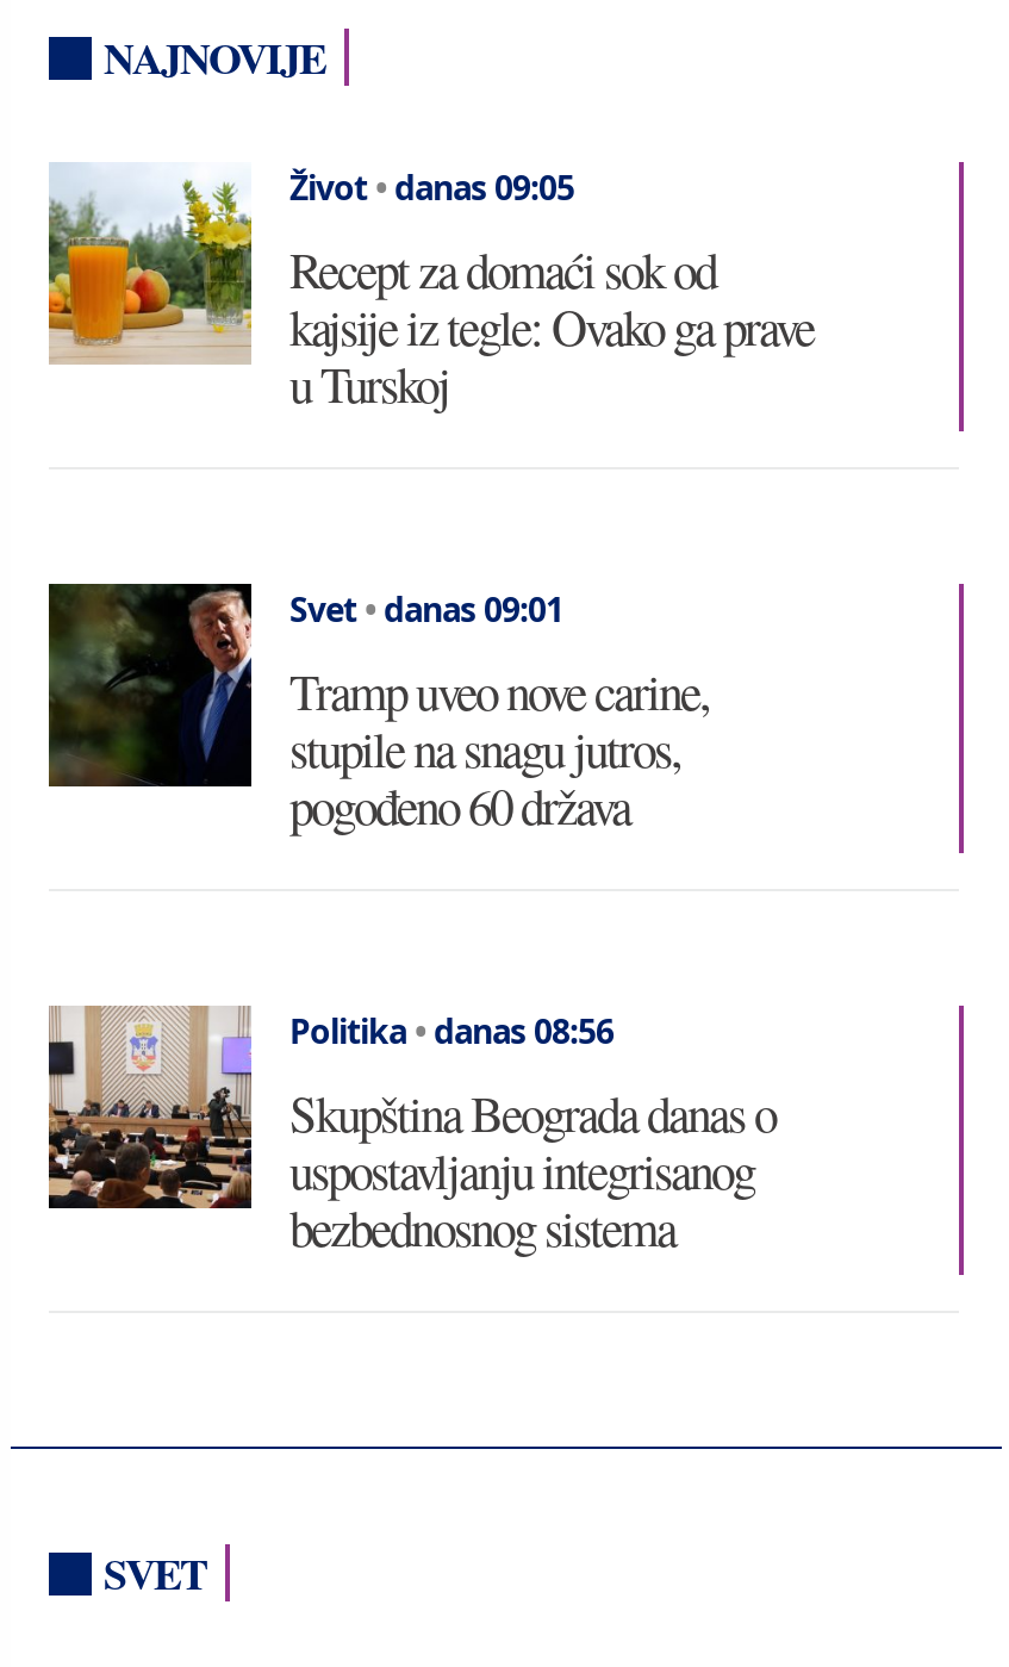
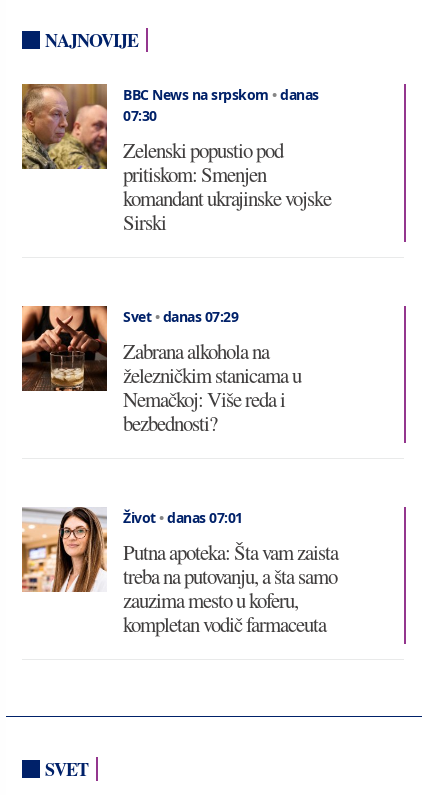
[46,162,814,418] [image] | Život • danas 09:05 | Recept za domaći sok od | kajsije iz tegle: Ovako ga prave | u Turskoj -> [21,83,331,236] [image] | BBC News na srpskom • danas | 07:30 | Zelenski popustio pod | pritiskom: Smenjen | komandant ukrajinske vojske | Sirski
[46,581,709,839] [image] | Svet • danas 09:01 | Tramp uveo nove carine, | stupile na snagu jutros, | pogođeno 60 država -> [21,305,301,437] [image] | Svet • danas 07:29 | Zabrana alkohola na | železničkim stanicama u | Nemačkoj: Više reda i | bezbednosti?
[46,1003,776,1261] [image] | Politika • danas 08:56 | Skupština Beograda danas o | uspostavljanju integrisanog | bezbednosnog sistema -> [21,506,338,638] [image] | Život • danas 07:01 | Putna apoteka: Šta vam zaista | treba na putovanju, a šta samo | zauzima mesto u koferu, | kompletan vodič farmaceuta

